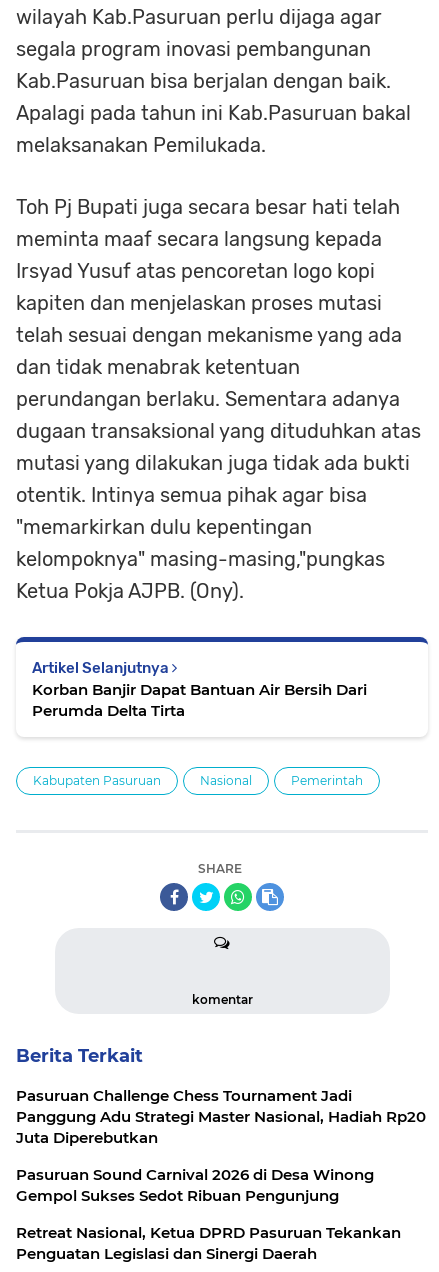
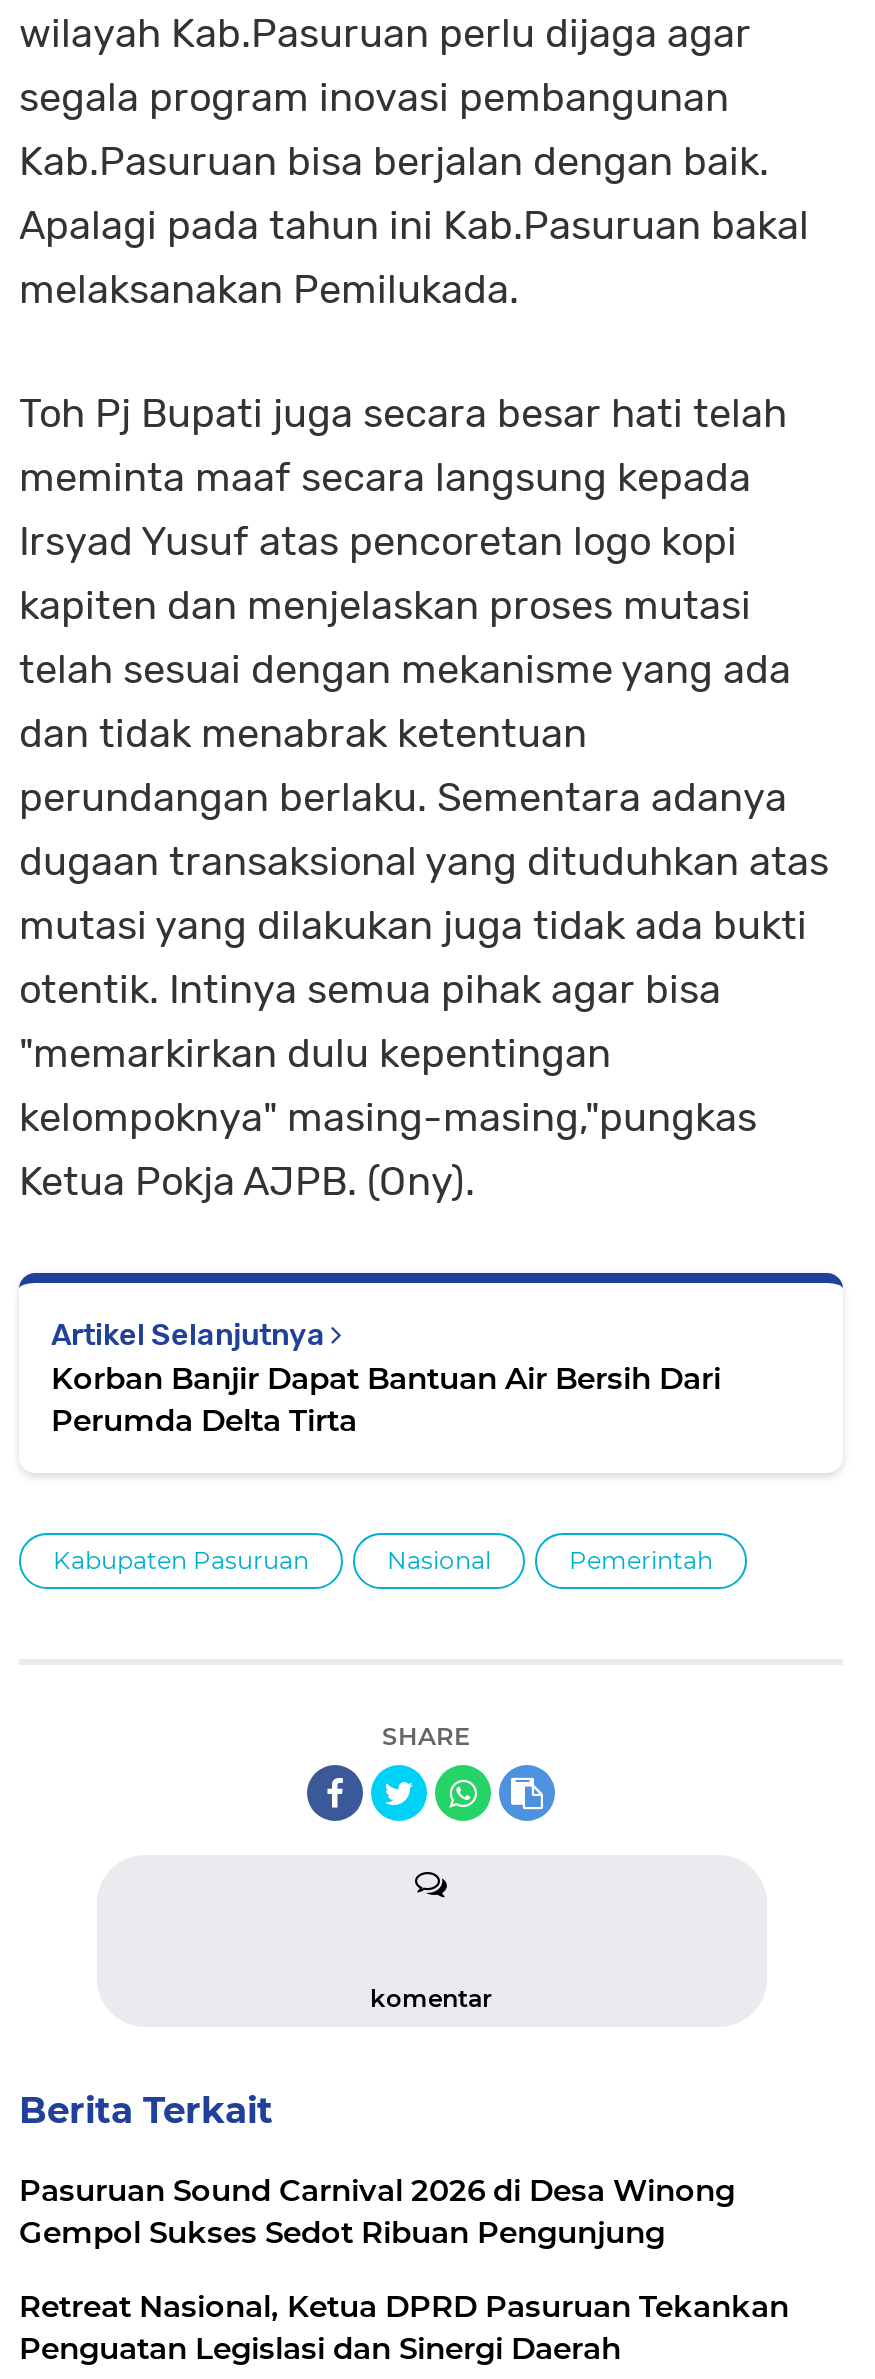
[16,1086,426,1147] Pasuruan Challenge Chess Tournament Jadi | Panggung Adu Strategi Master Nasional, Hadiah Rp20 | Juta Diperebutkan -> none

